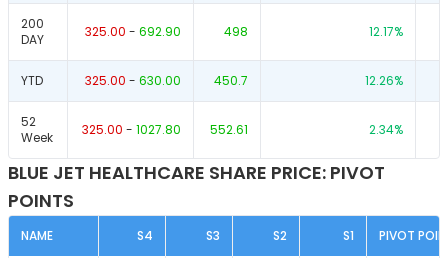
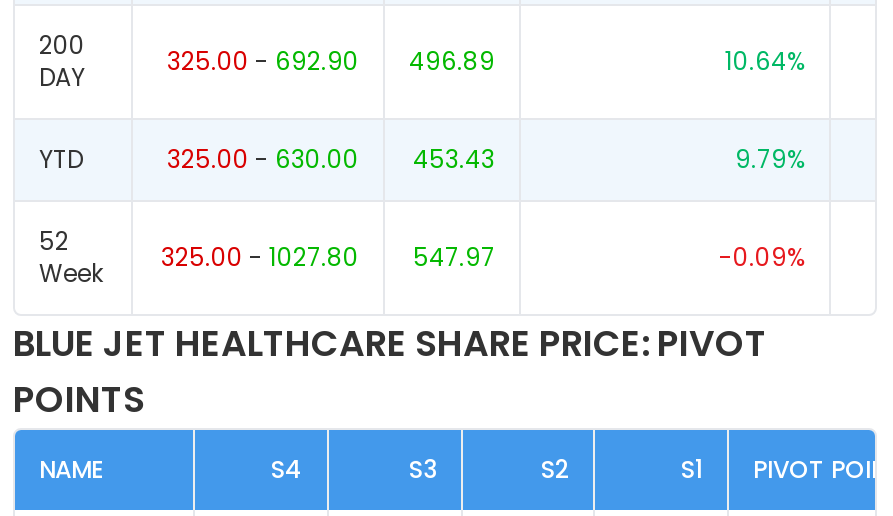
[224,23,248,40] 498 -> [409,44,495,78] 496.89
[369,23,403,40] 12.17% -> [725,44,805,78] 10.64%
[85,72,248,89] 325.00 - 630.00 450.7 -> [167,142,495,176] 325.00 - 630.00 453.43
[365,72,403,89] 12.26% -> [735,142,805,176] 9.79%
[21,121,248,146] Week 325.00 - 1027.80 552.61 -> [39,240,495,290] Week 325.00 - 1027.80 547.97
[369,121,403,138] 2.34% -> [719,240,805,274] -0.09%

